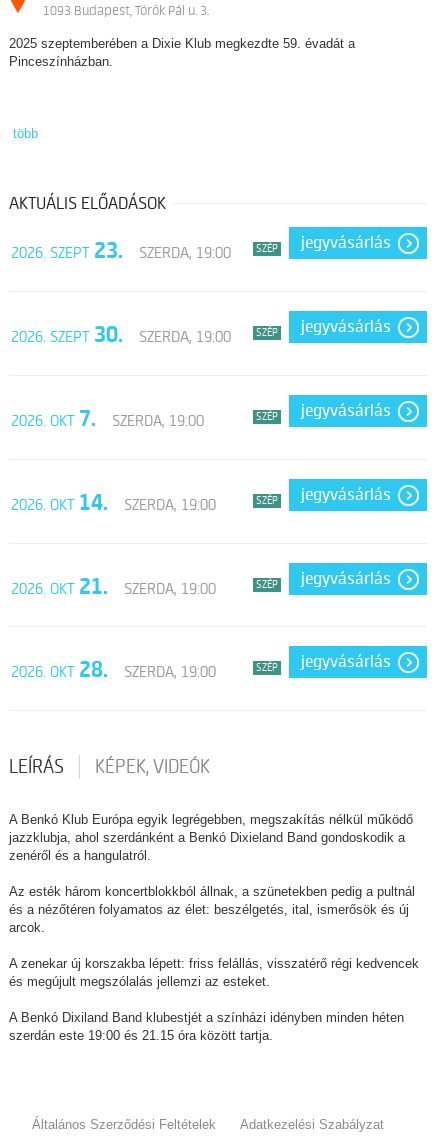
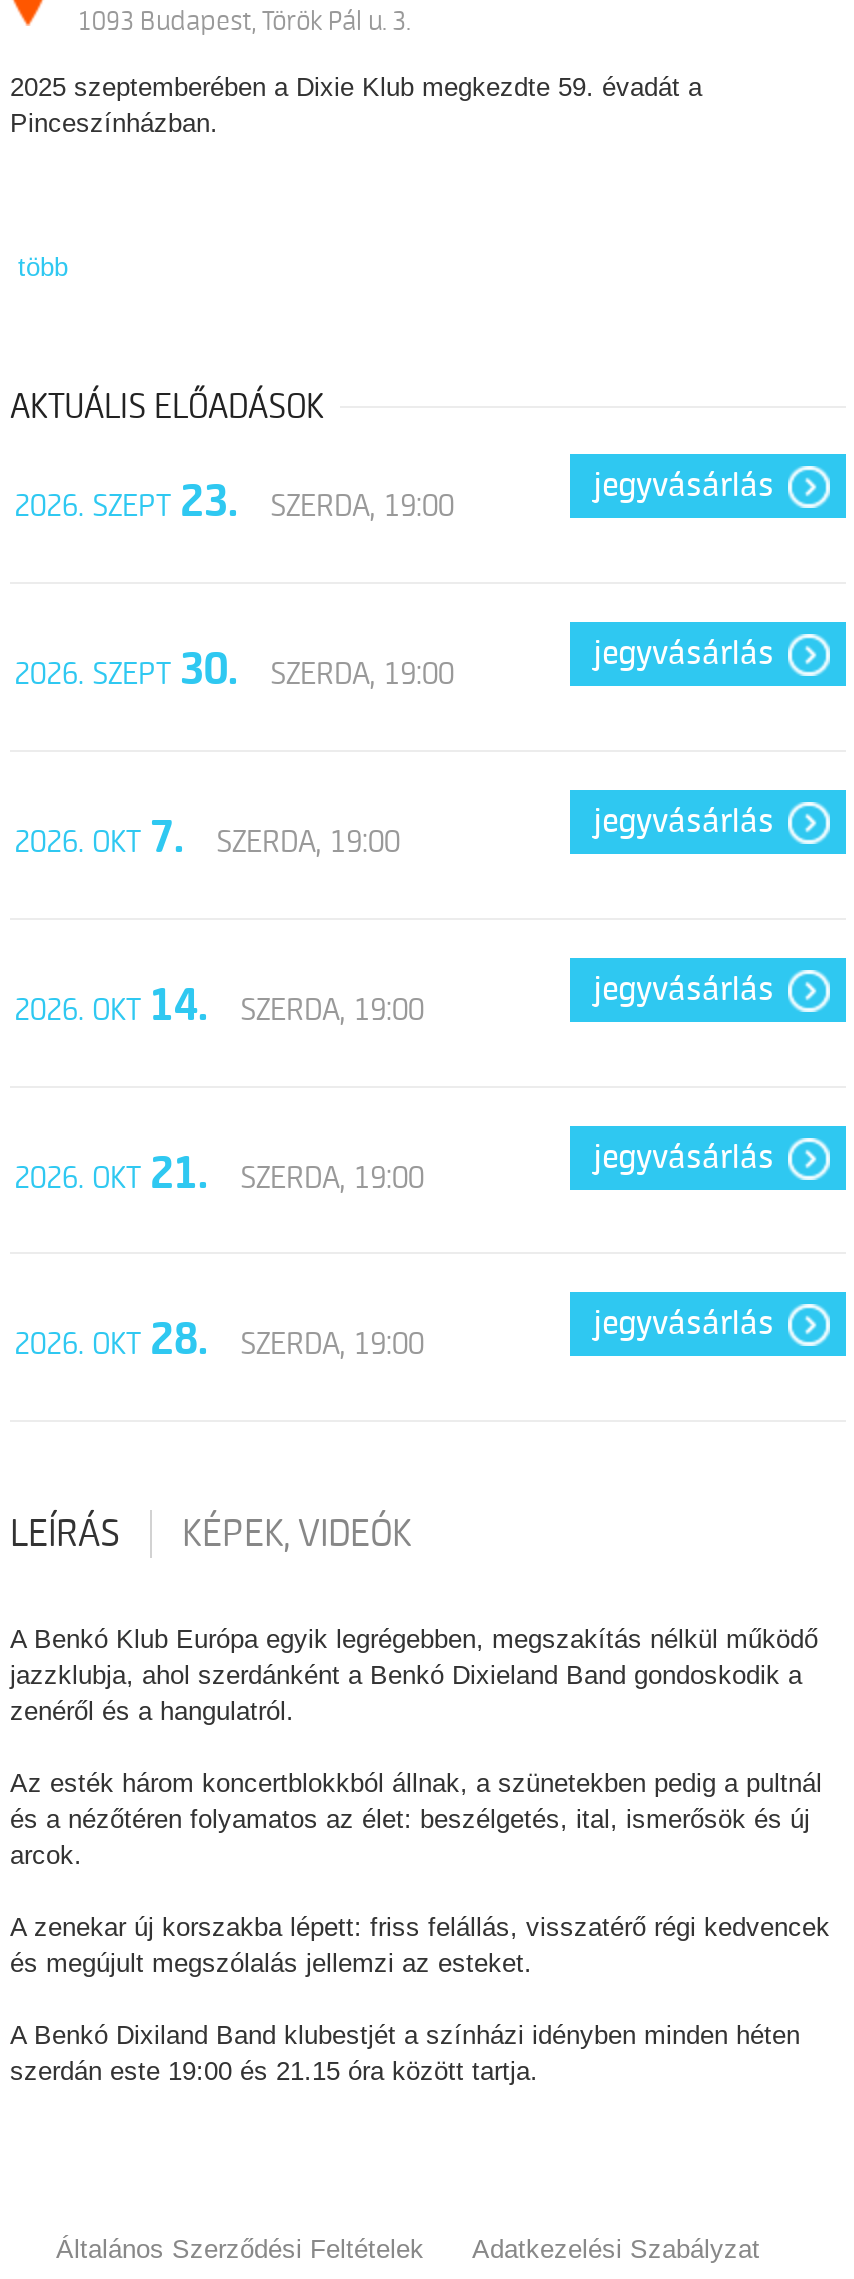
[256,243,278,255] SZÉP -> none
[256,326,278,338] SZÉP -> none
[256,410,278,422] SZÉP -> none
[256,494,278,506] SZÉP -> none
[256,578,278,590] SZÉP -> none
[256,662,278,674] SZÉP -> none

